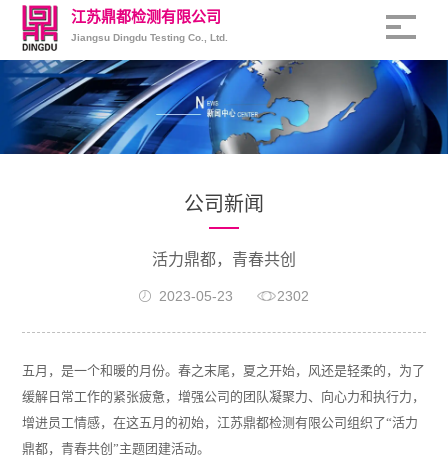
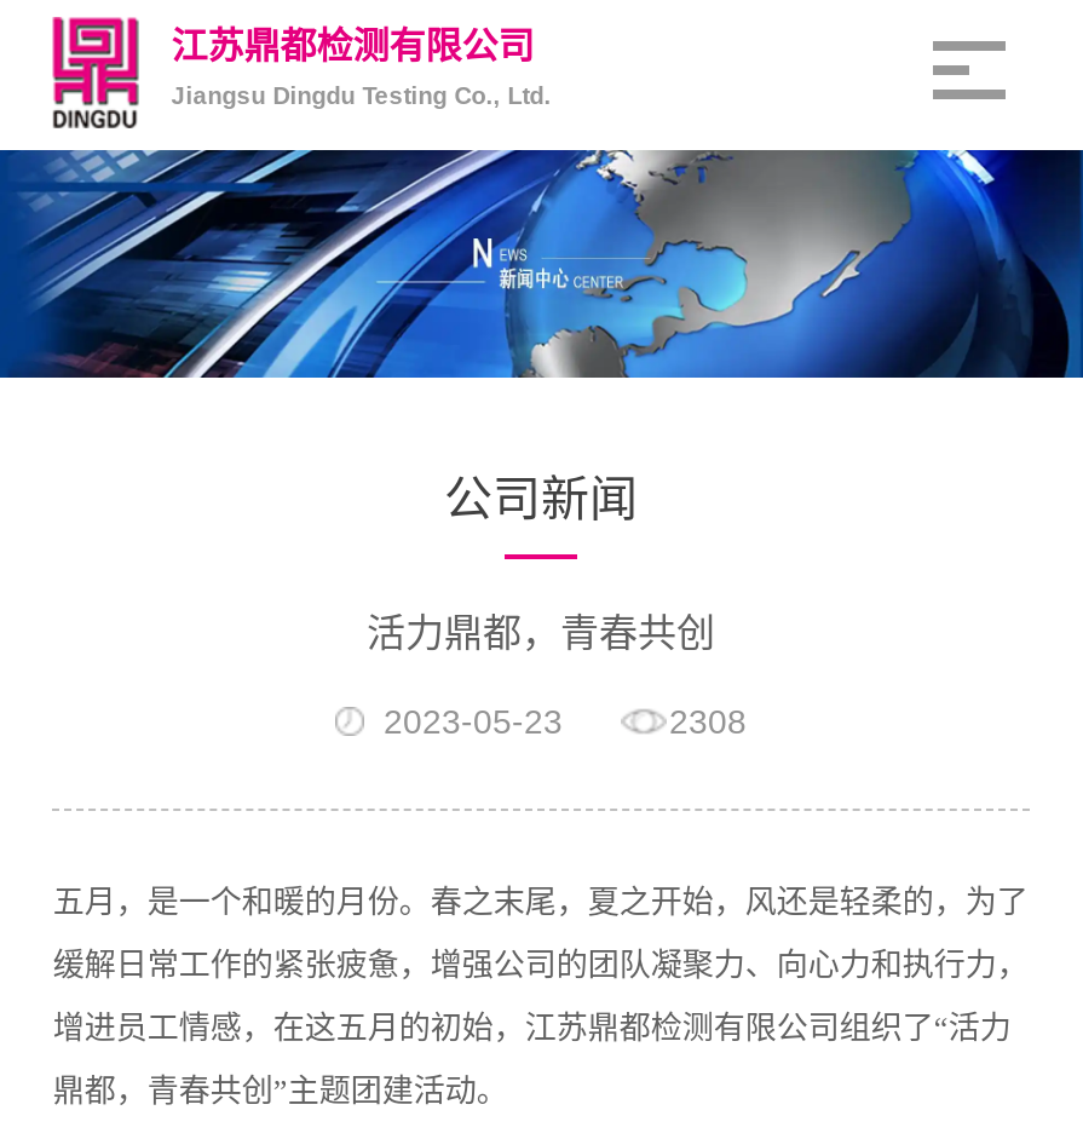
[277,288,309,304] 2302 -> [669,702,747,740] 2308

